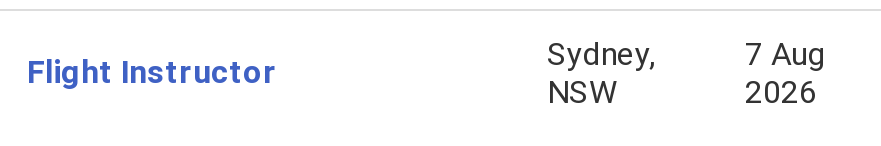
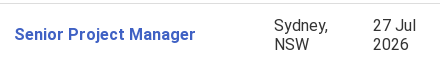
[745,35,825,73] 7 Aug -> [373,16,416,35] 27 Jul
[27,53,277,91] Flight Instructor -> [14,25,196,44] Senior Project Manager

